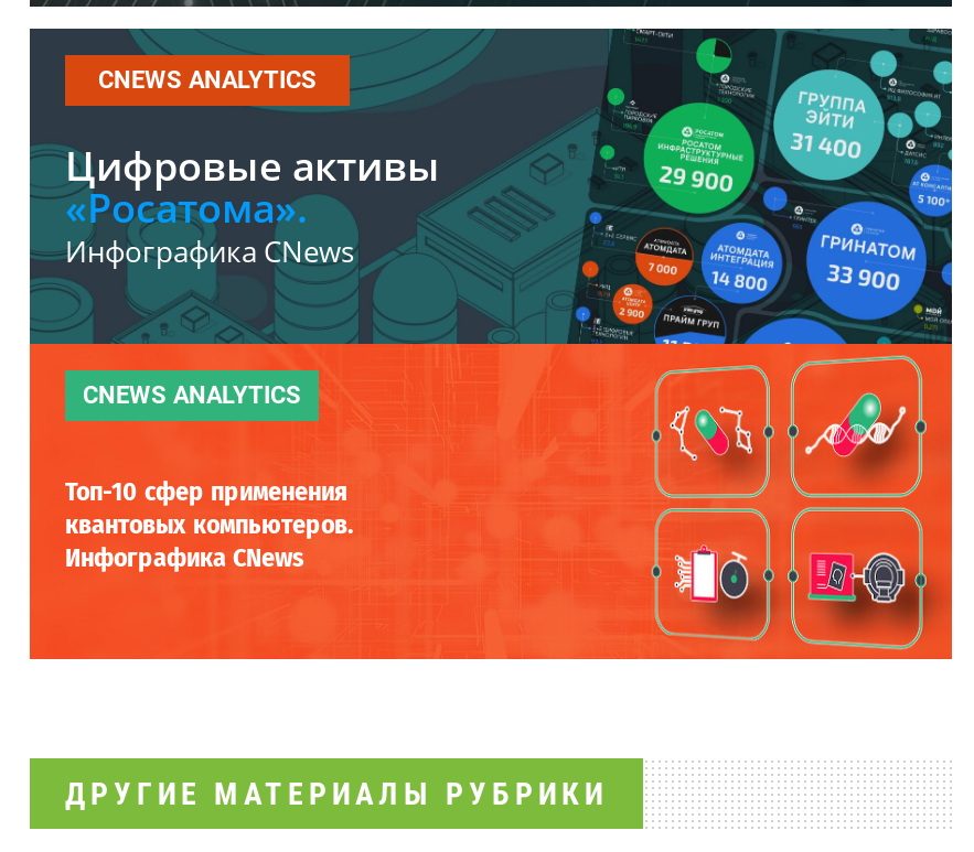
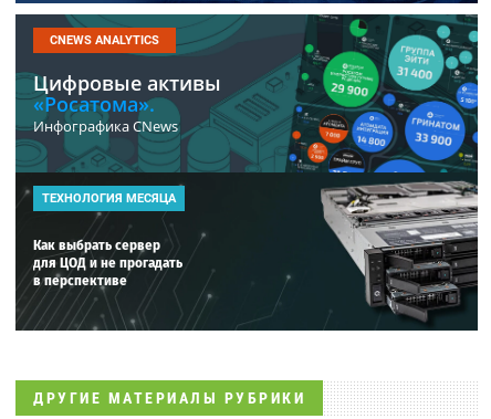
[28,342,954,661] [image] | CNEWS ANALYTICS -> [14,171,479,332] [image] | ТЕХНОЛОГИЯ МЕСЯЦА
[65,476,354,573] Топ-10 сфер применения | квантовых компьютеров. | Инфографика CNews -> [33,237,182,289] Как выбрать сервер | для ЦОД и не прогадать | в перспективе

